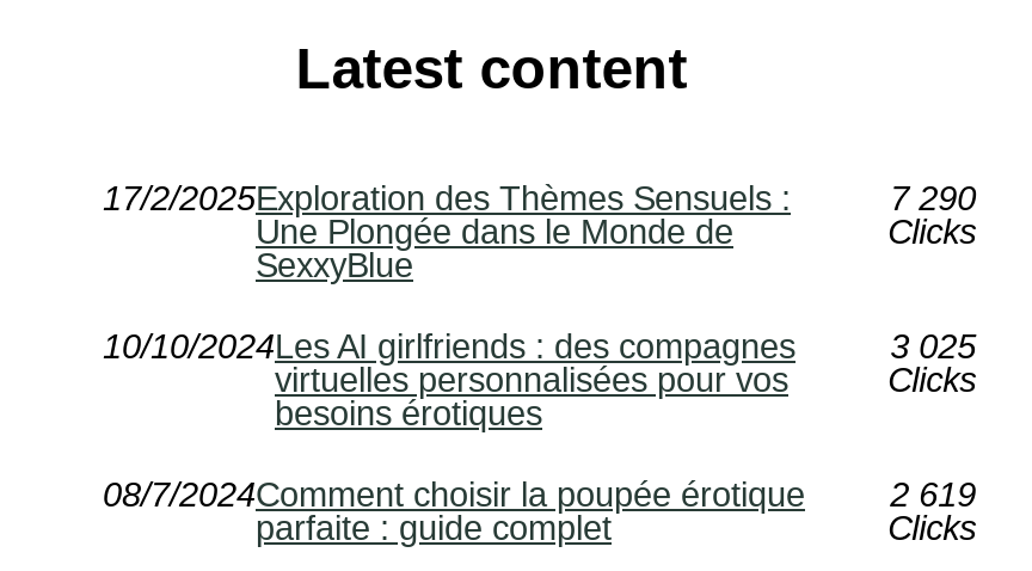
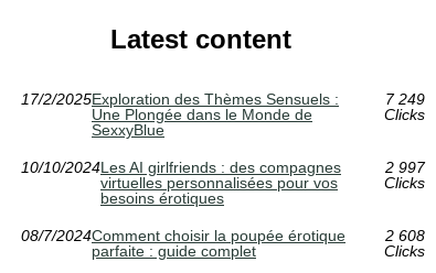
[890,180,976,218] 7 290 -> [385,90,425,108] 7 249
[890,328,976,366] 3 025 -> [385,159,425,176] 2 997
[890,476,976,514] 2 619 -> [385,227,425,245] 2 608

